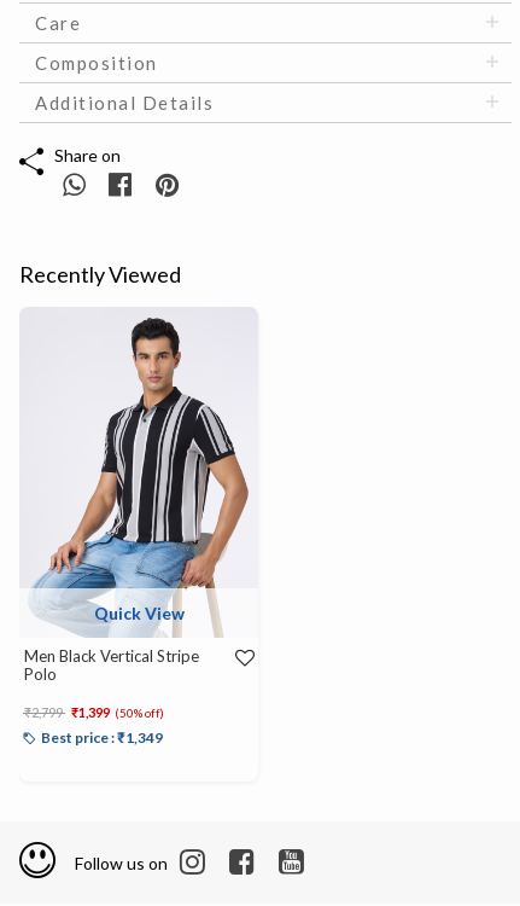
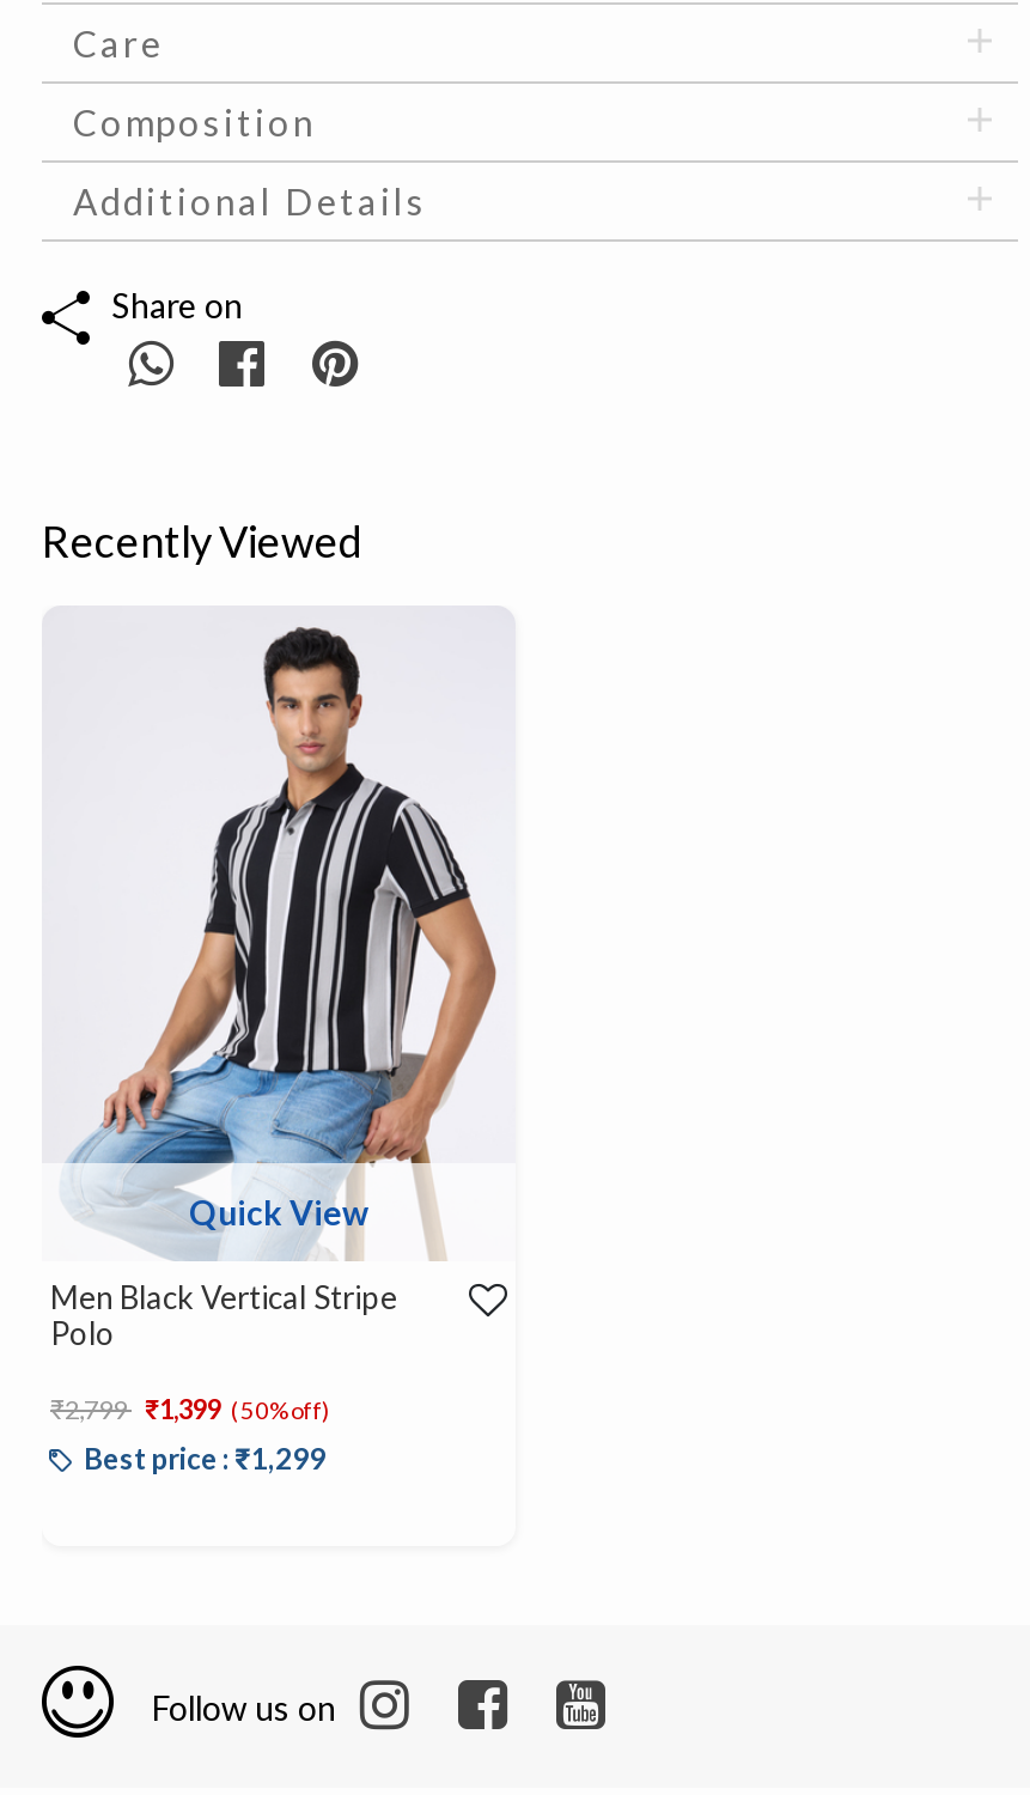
[40,729,162,747] Best price : ₹1,349 -> [84,1442,325,1478] Best price : ₹1,299

